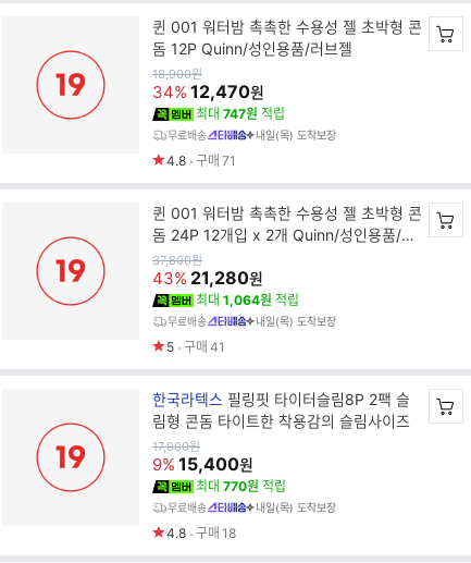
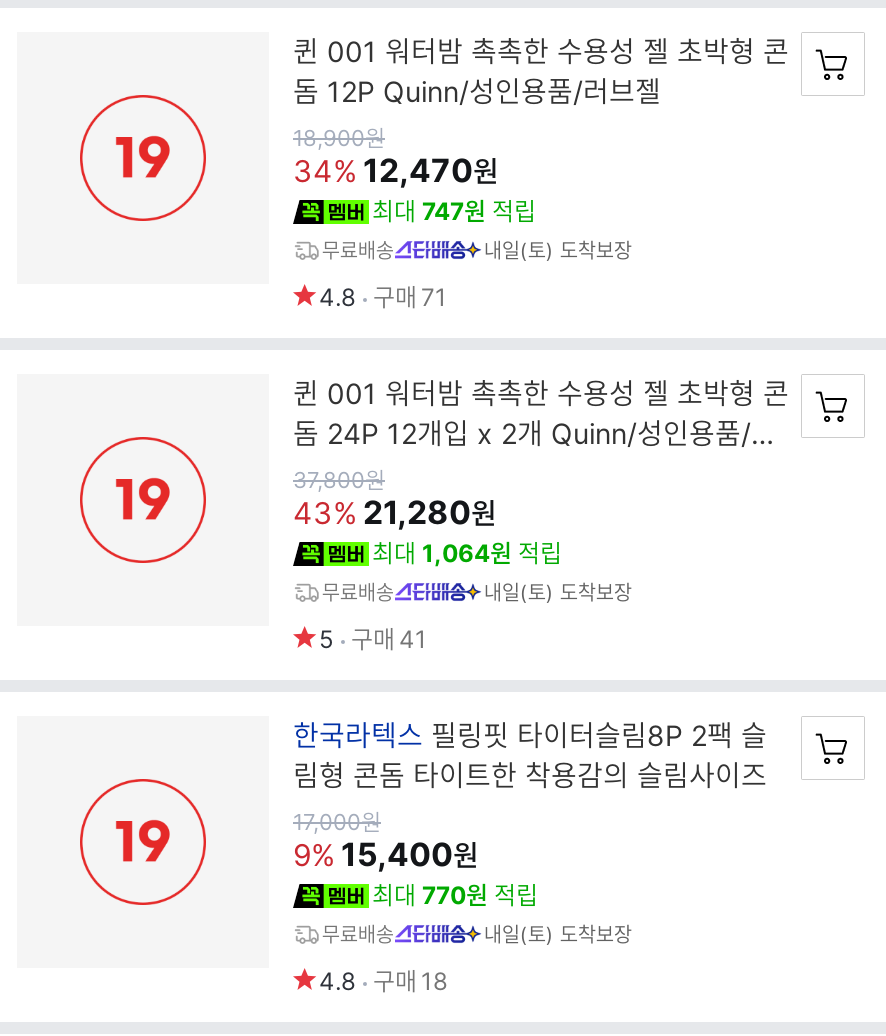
[256,128,336,142] 내일(목) 도착보장 -> [484,238,632,262] 내일(토) 도착보장
[256,315,336,328] 내일(목) 도착보장 -> [484,580,632,604] 내일(토) 도착보장
[256,501,336,514] 내일(목) 도착보장 -> [484,922,632,946] 내일(토) 도착보장

